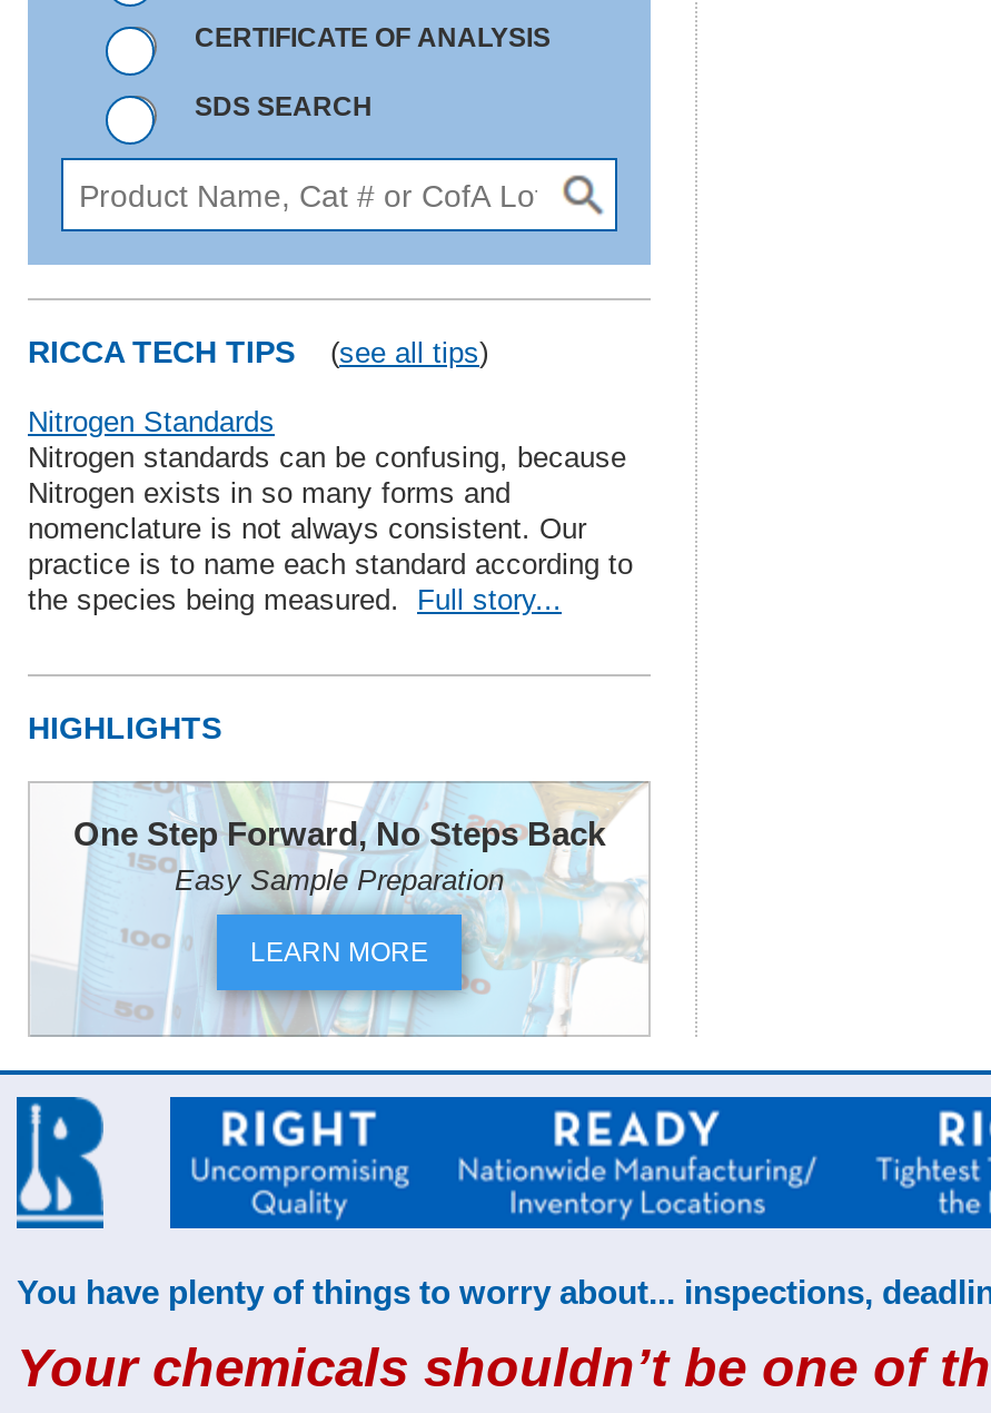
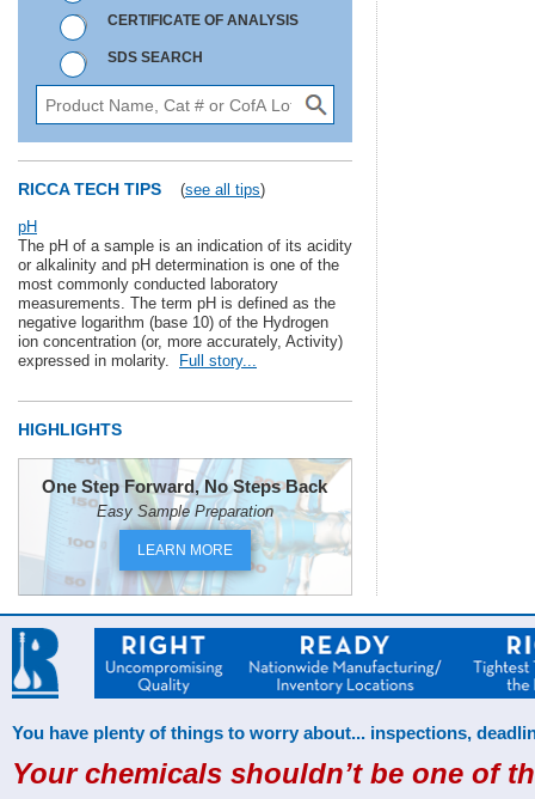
[28,405,633,616] Nitrogen Standards | Nitrogen standards can be confusing, because | Nitrogen exists in so many forms and | nomenclature is not always consistent. Our | practice is to name each standard according to | the species being measured. Full story... -> [18,218,352,370] pH | The pH of a sample is an indication of its acidity | or alkalinity and pH determination is one of the | most commonly conducted laboratory | measurements. The term pH is defined as the | negative logarithm (base 10) of the Hydrogen | ion concentration (or, more accurately, Activity) | expressed in molarity. Full story...

